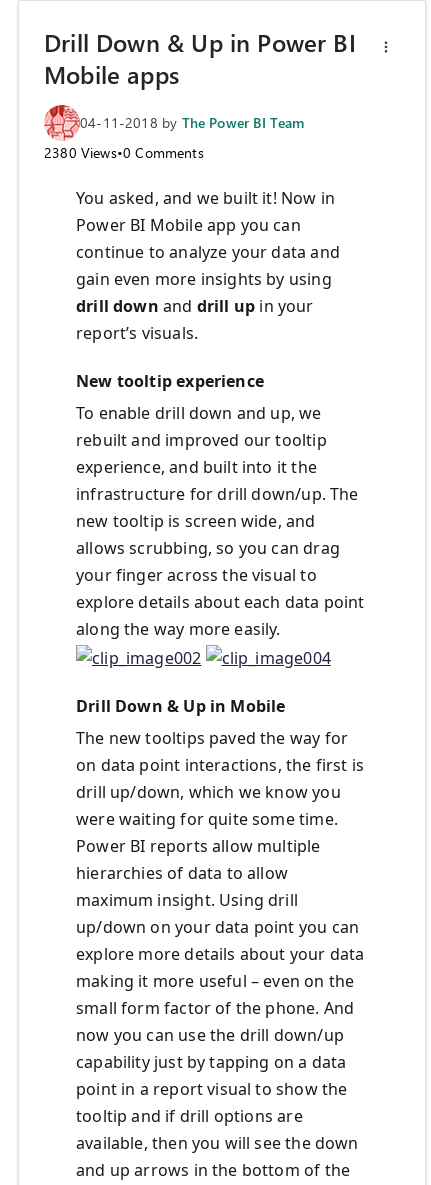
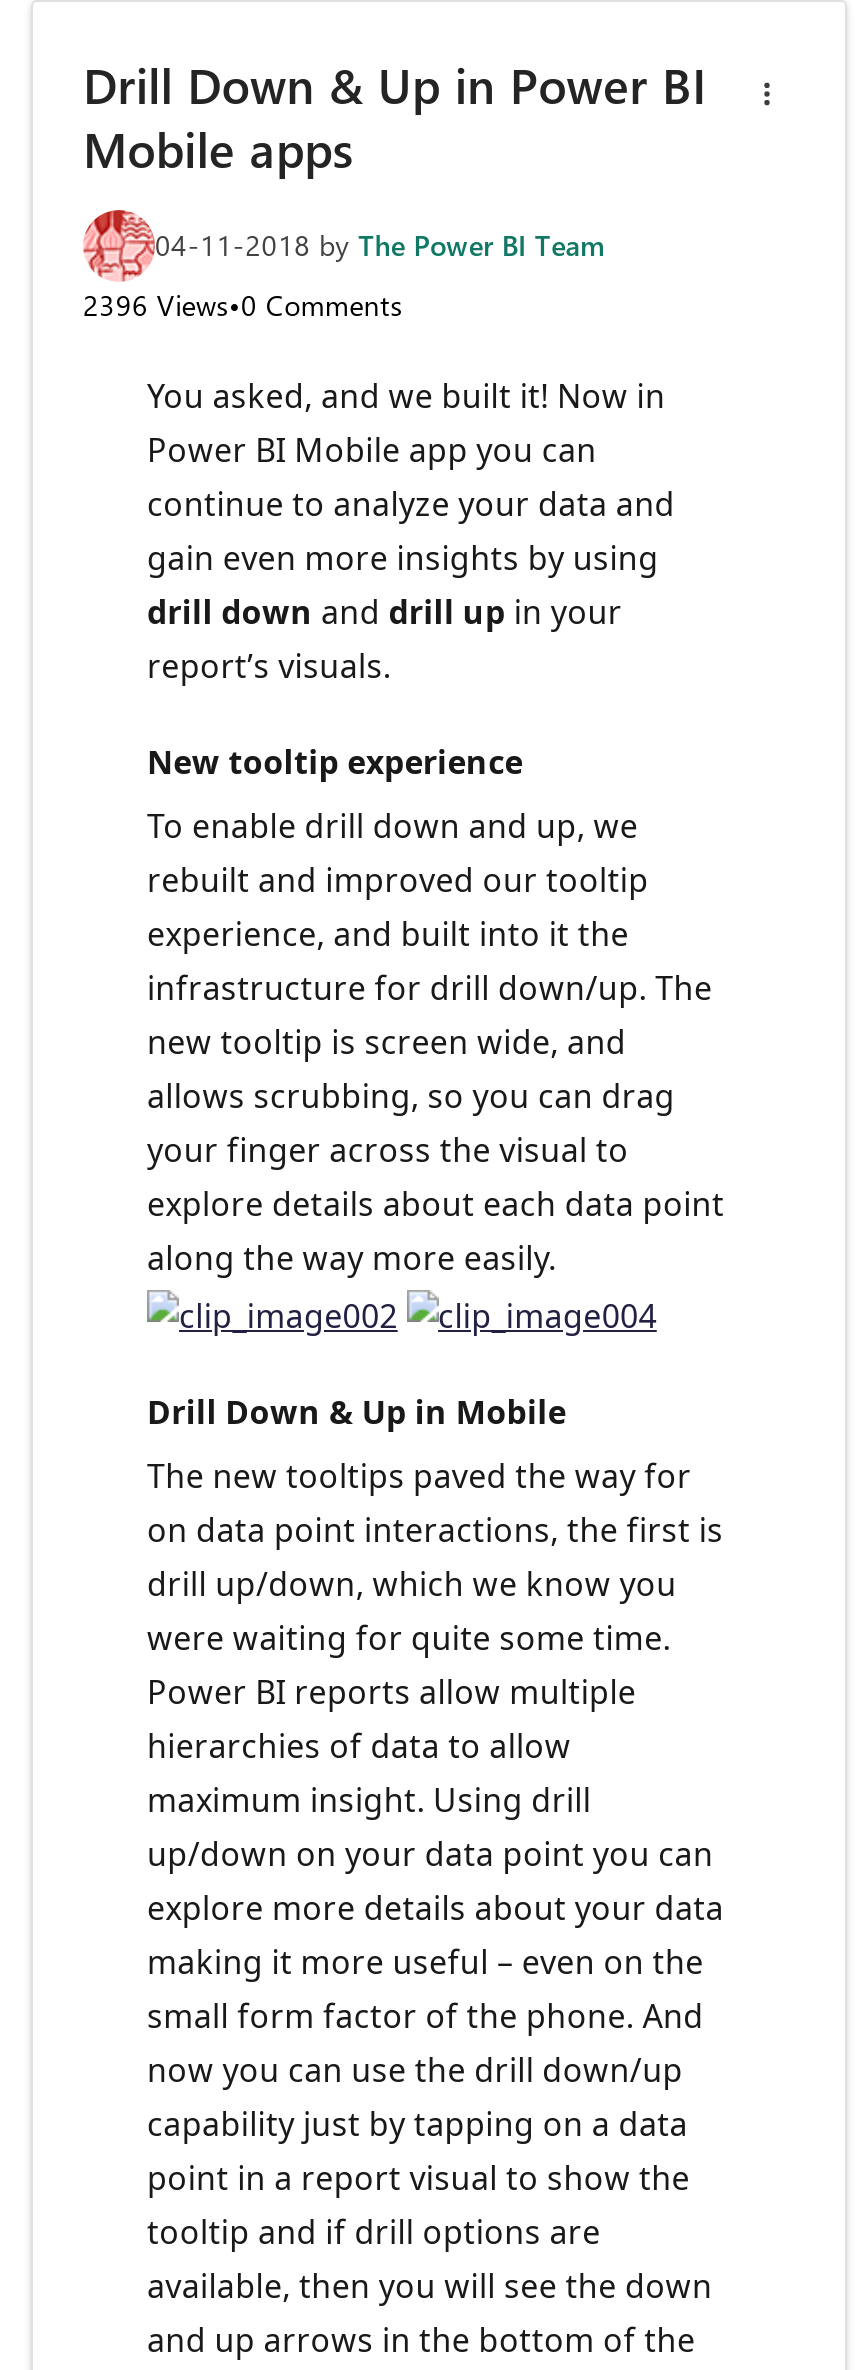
[44,143,204,162] 2380 Views•0 Comments -> [83,287,403,325] 2396 Views•0 Comments

